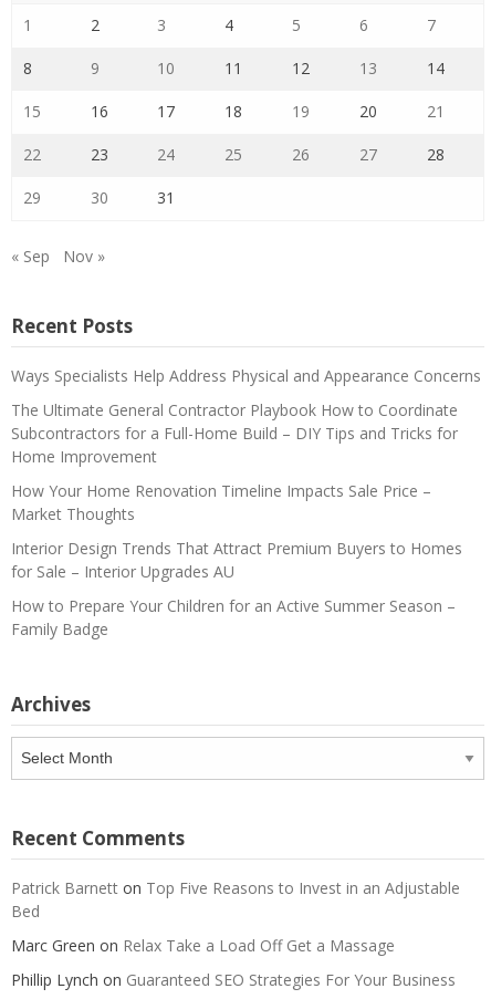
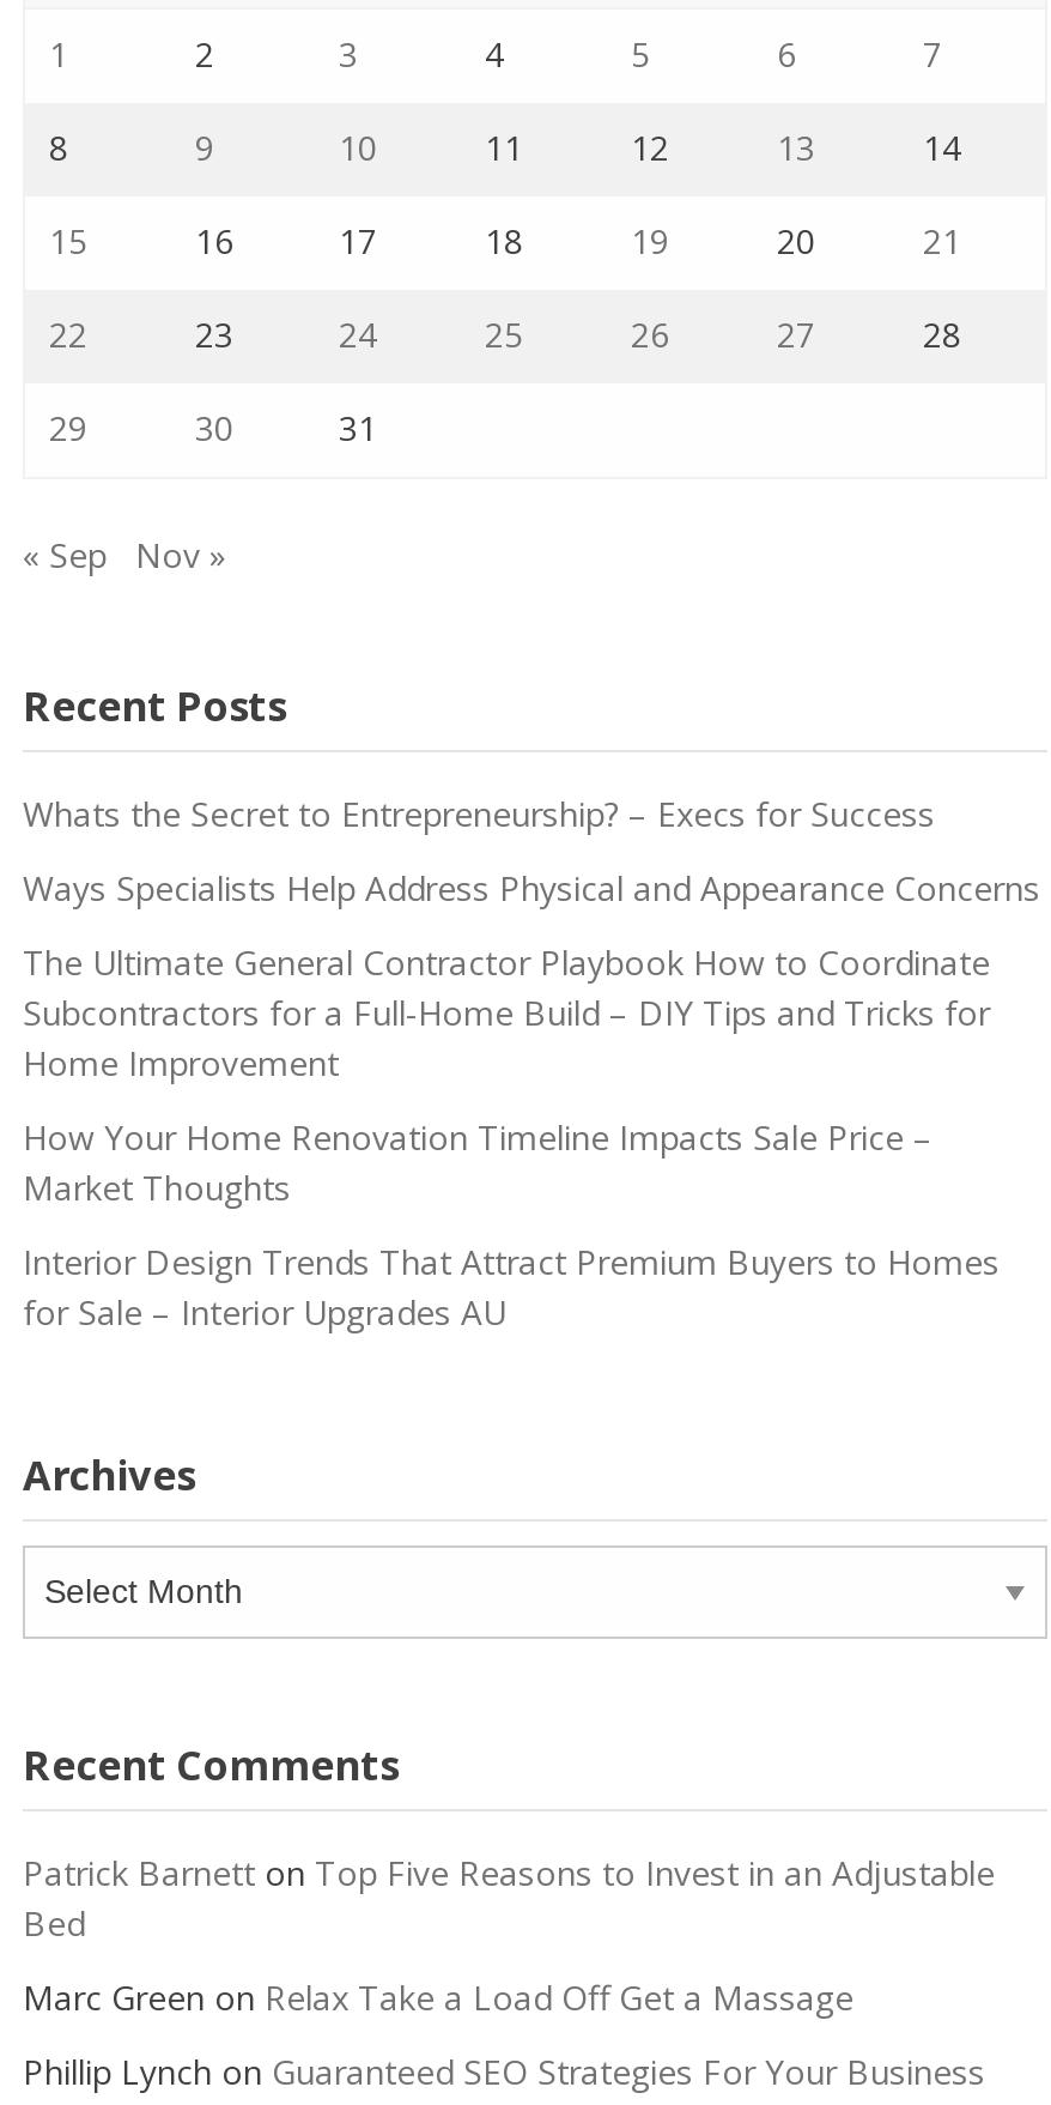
none -> [23,791,935,836] Whats the Secret to Entrepreneurship? – Execs for Success
moved [11,365,481,582] -> [23,865,1040,1335]: Ways Specialists Help Address Physical and Appearance Concerns | The Ultimate General Contractor Playbook How to Coordinate | Subcontractors for a Full-Home Build – DIY Tips and Tricks for | Home Improvement | How Your Home Renovation Timeline Impacts Sale Price – | Market Thoughts | Interior Design Trends That Attract Premium Buyers to Homes | for Sale – Interior Upgrades AU
[11,595,456,639] How to Prepare Your Children for an Active Summer Season – | Family Badge -> none

